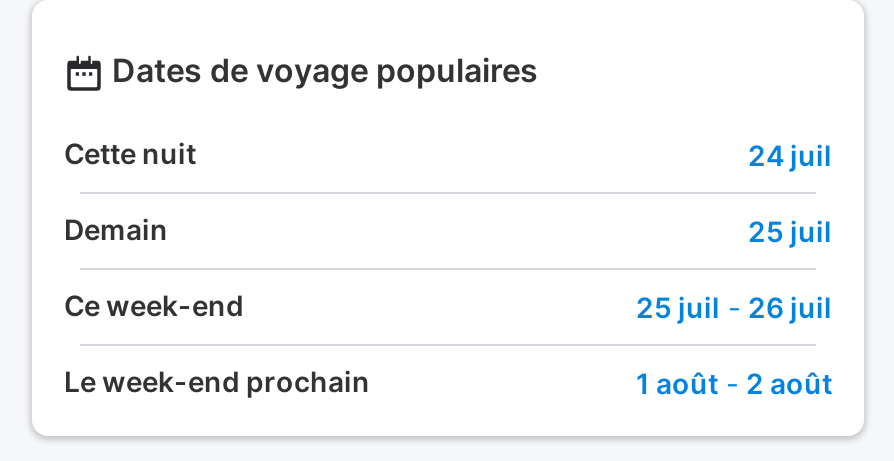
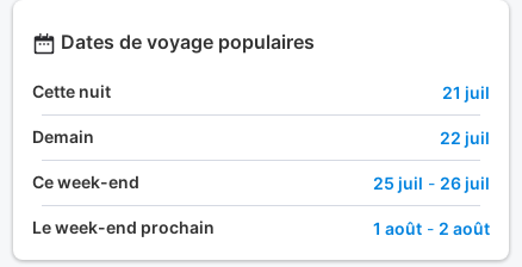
[748,137,832,171] 24 juil -> [442,82,490,102] 21 juil
[748,213,832,247] 25 juil -> [440,127,490,147] 22 juil

